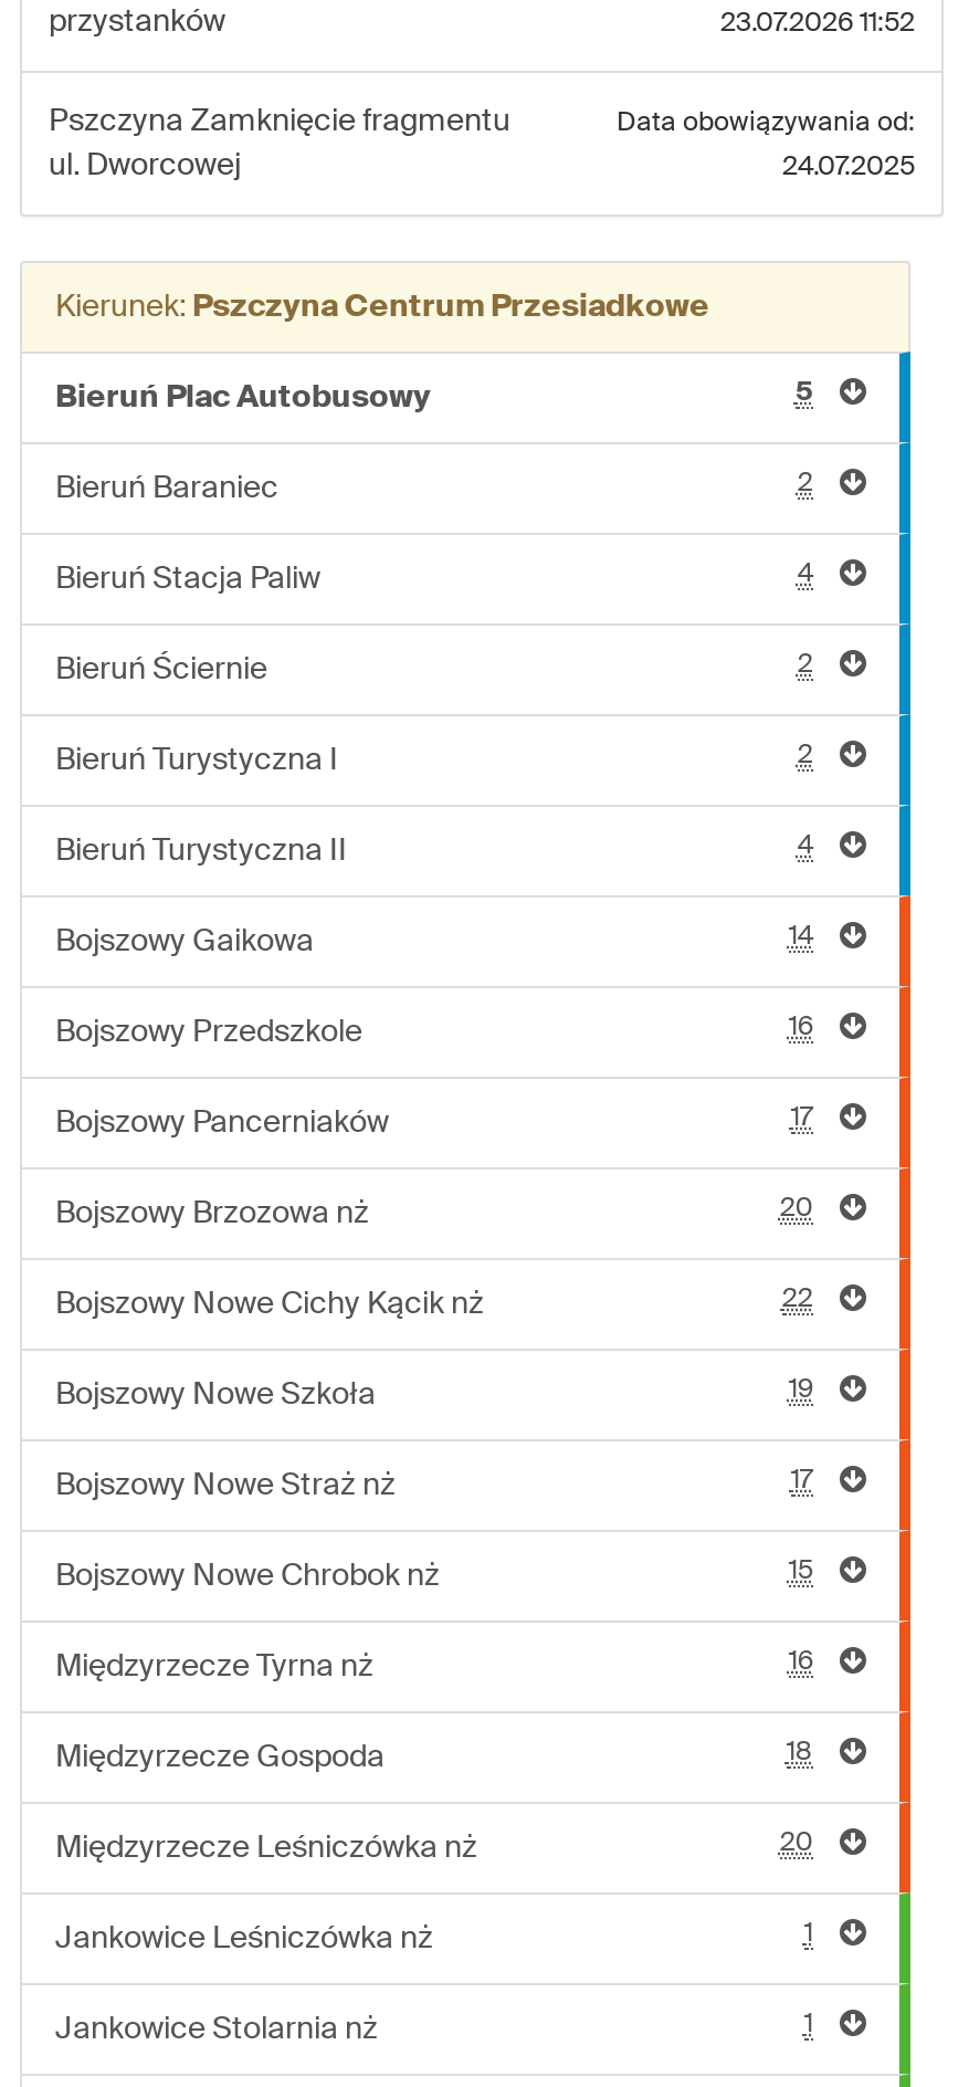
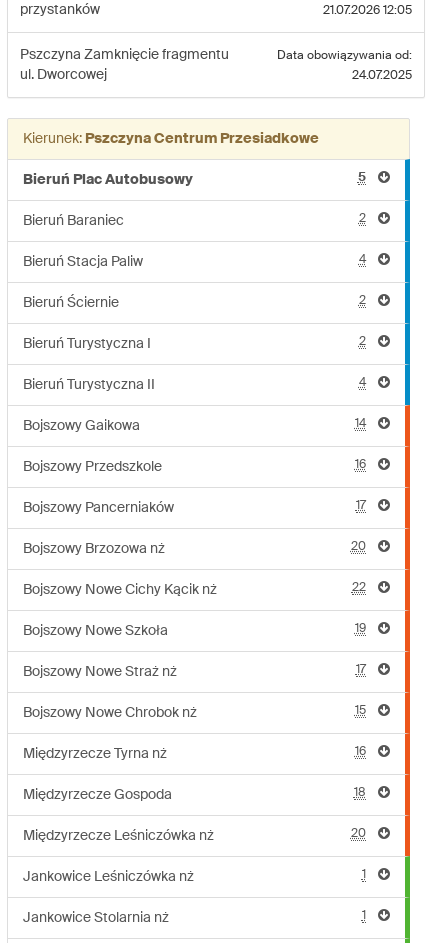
[720,11,915,38] 23.07.2026 11:52 -> [323,5,412,17] 21.07.2026 12:05

